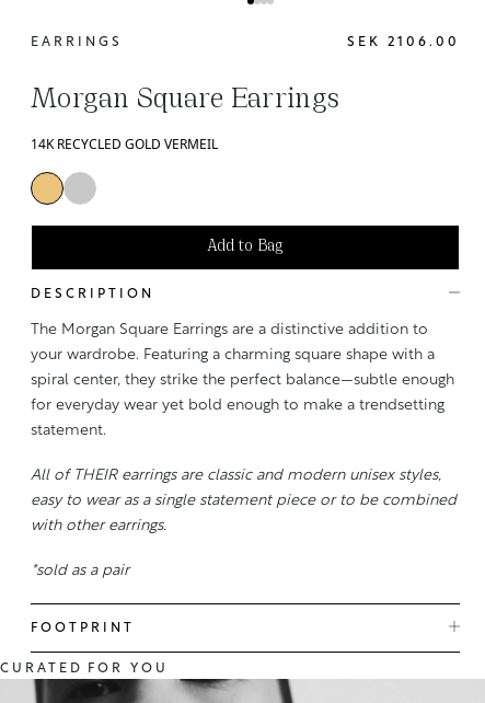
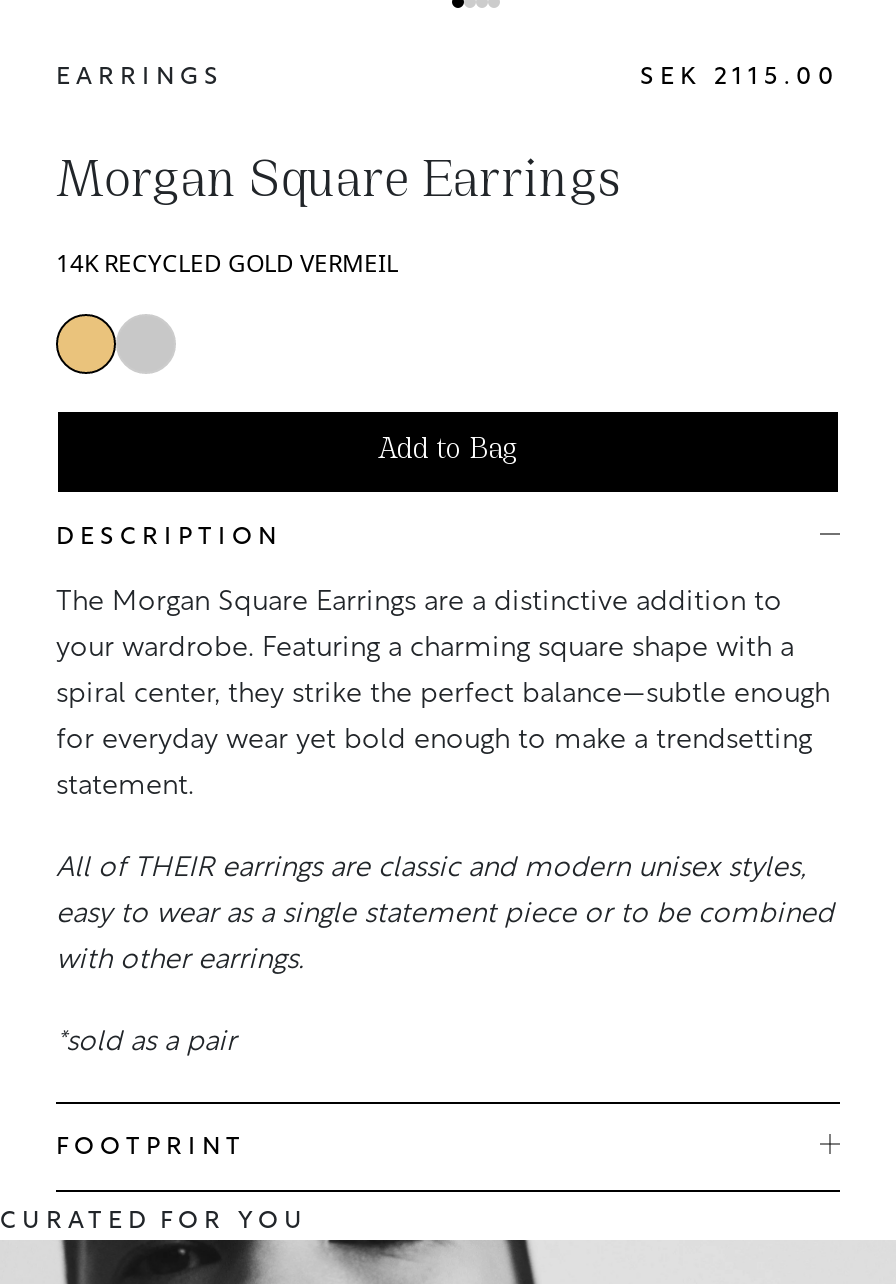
[347,36,460,49] SEK 2106.00 -> [640,66,840,90] SEK 2115.00

